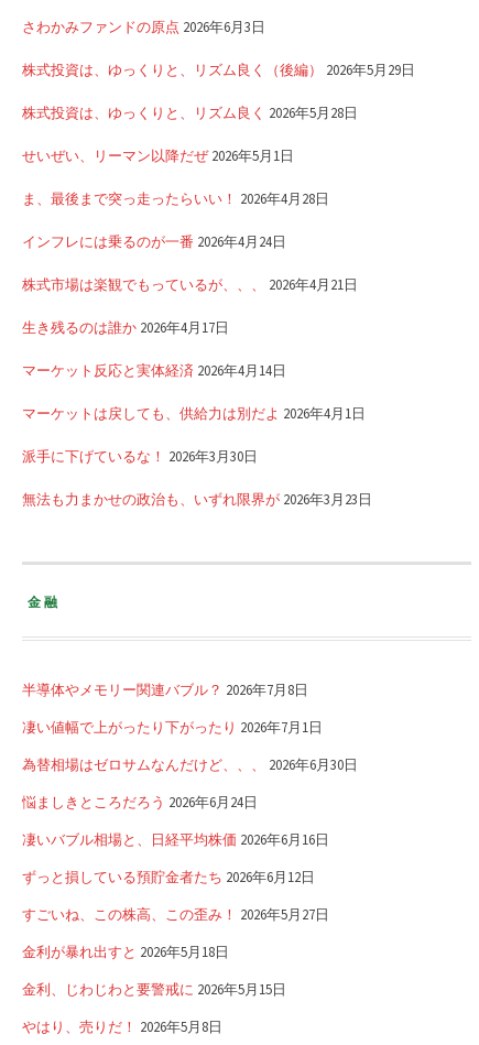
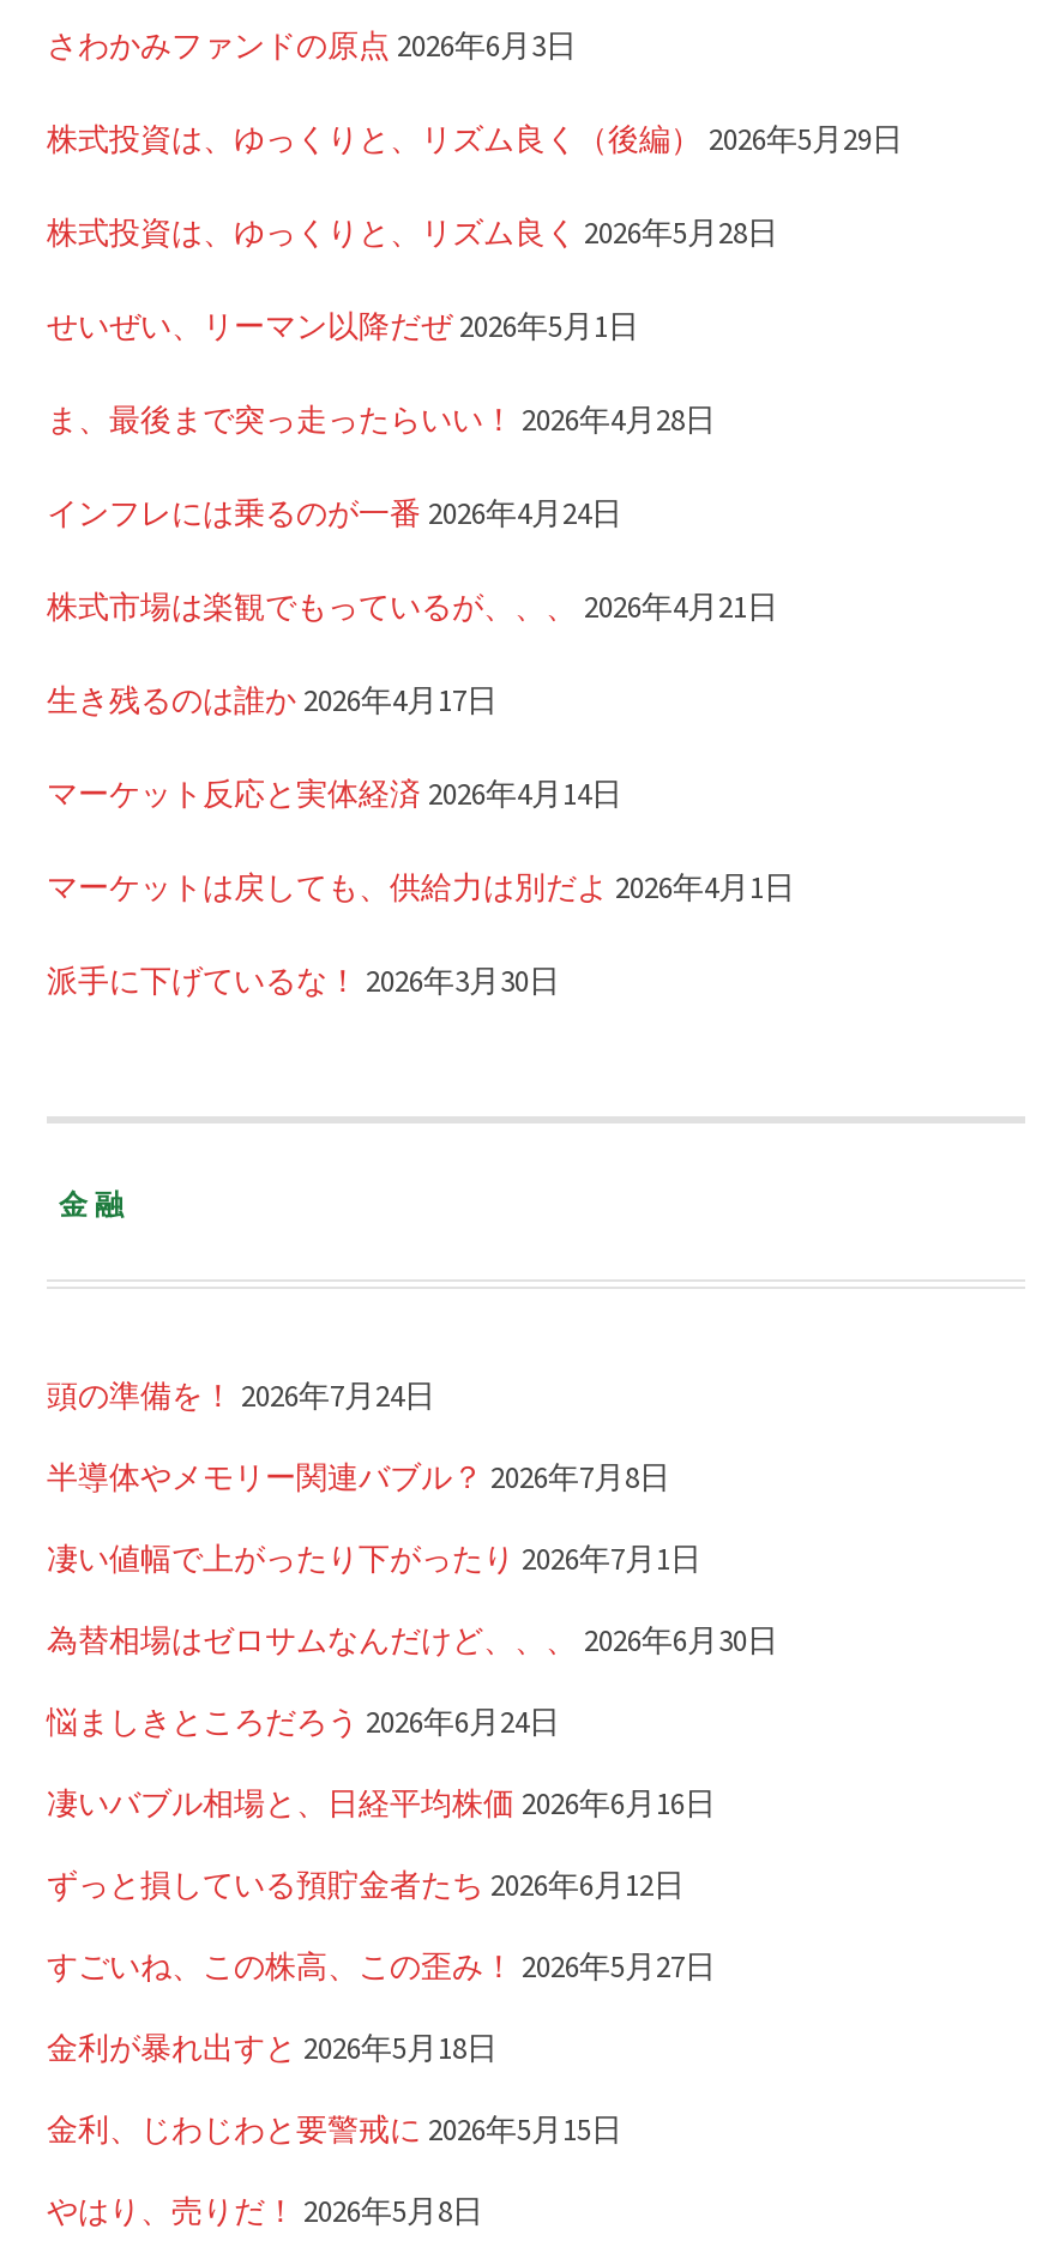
[22,490,372,508] 無法も力まかせの政治も、いずれ限界が2026年3月23日 -> none
moved [28,594,61,610] -> [59,1186,131,1222]: 金融
none -> [47,1376,435,1414] 頭の準備を！2026年7月24日

